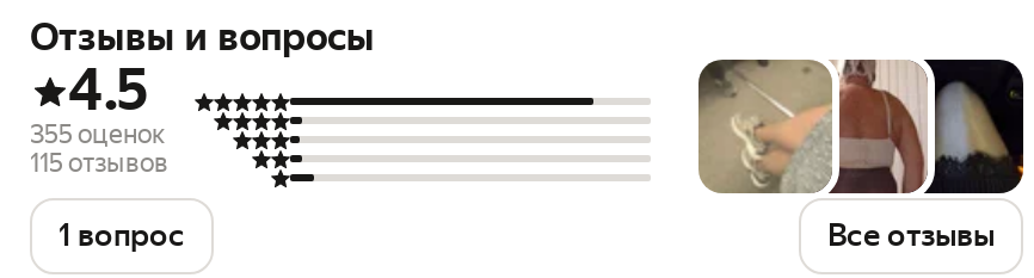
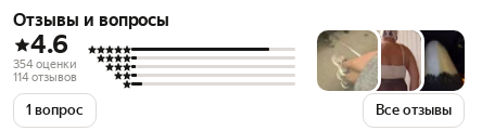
[30,57,168,178] 4.5 | 355 оценок | 115 отзывов -> [13,29,77,84] 4.6 | 354 оценки | 114 отзывов

